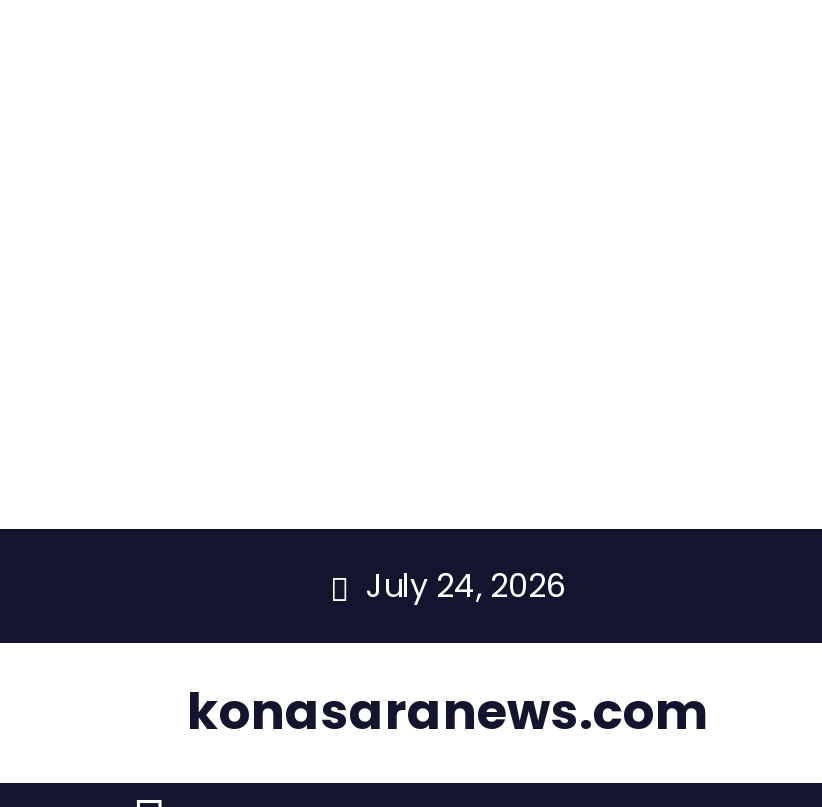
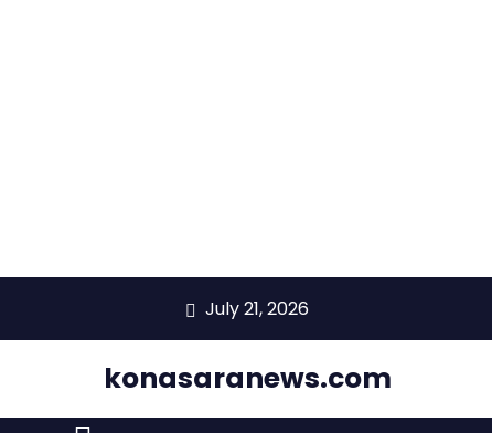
[366,563,566,609] July 24, 2026 -> [205,296,309,321] July 21, 2026

